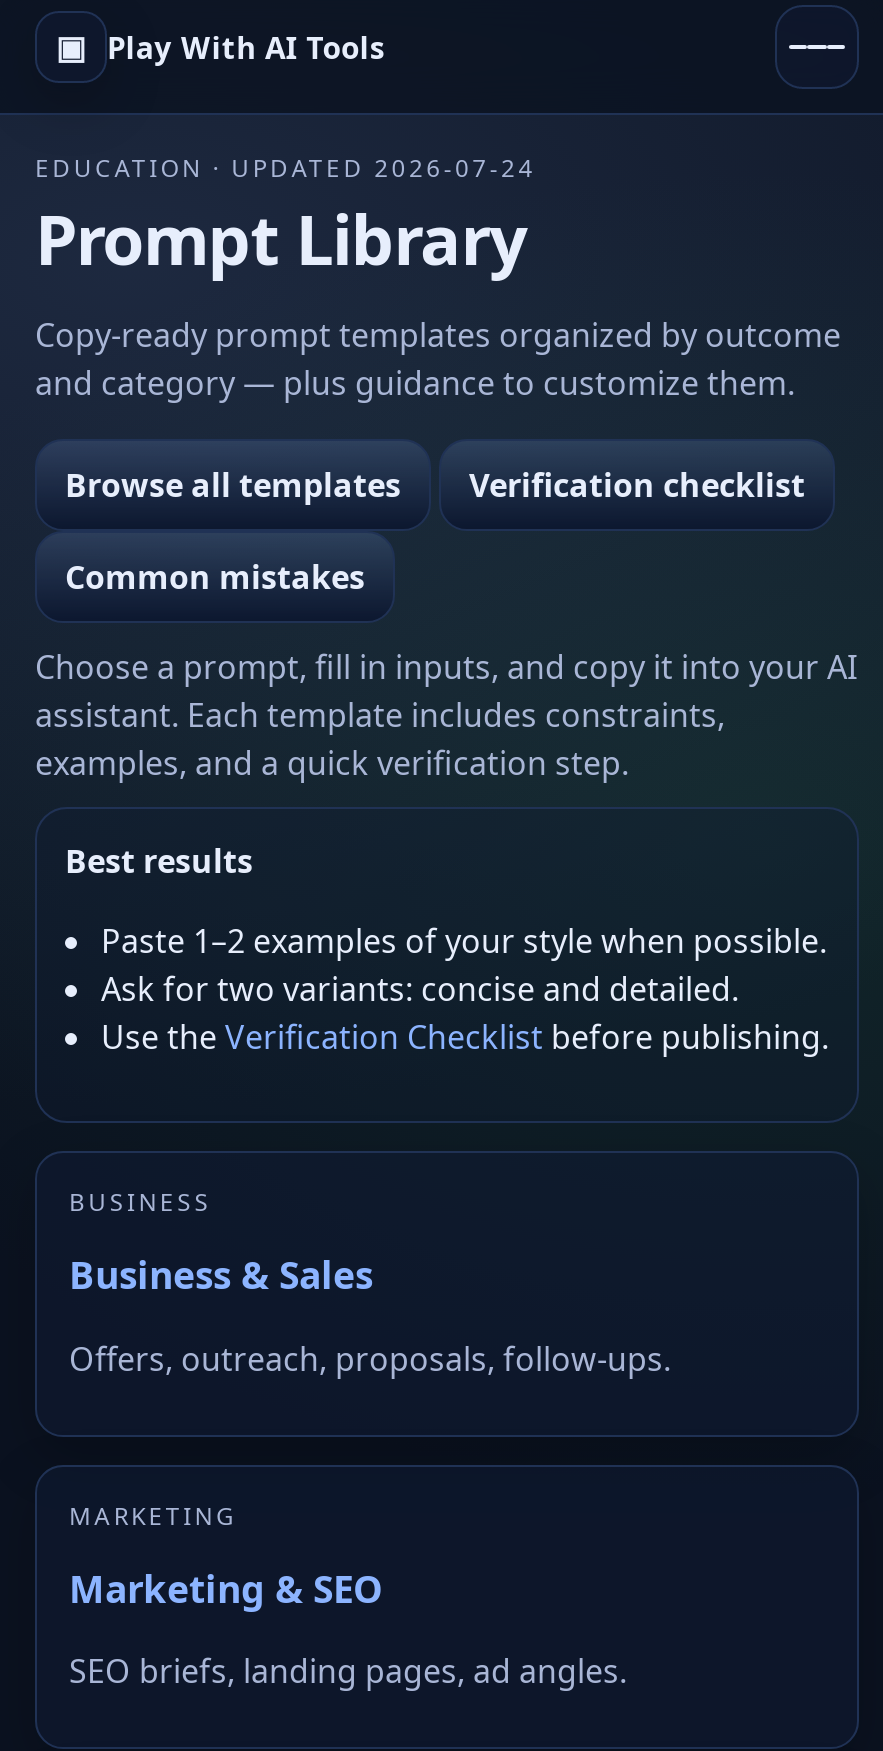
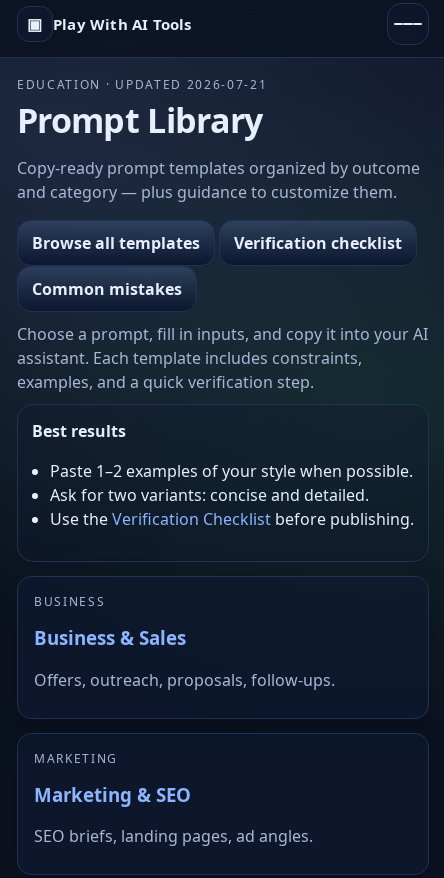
[35,151,536,185] EDUCATION · UPDATED 2026-07-24 -> [17,76,267,93] EDUCATION · UPDATED 2026-07-21

